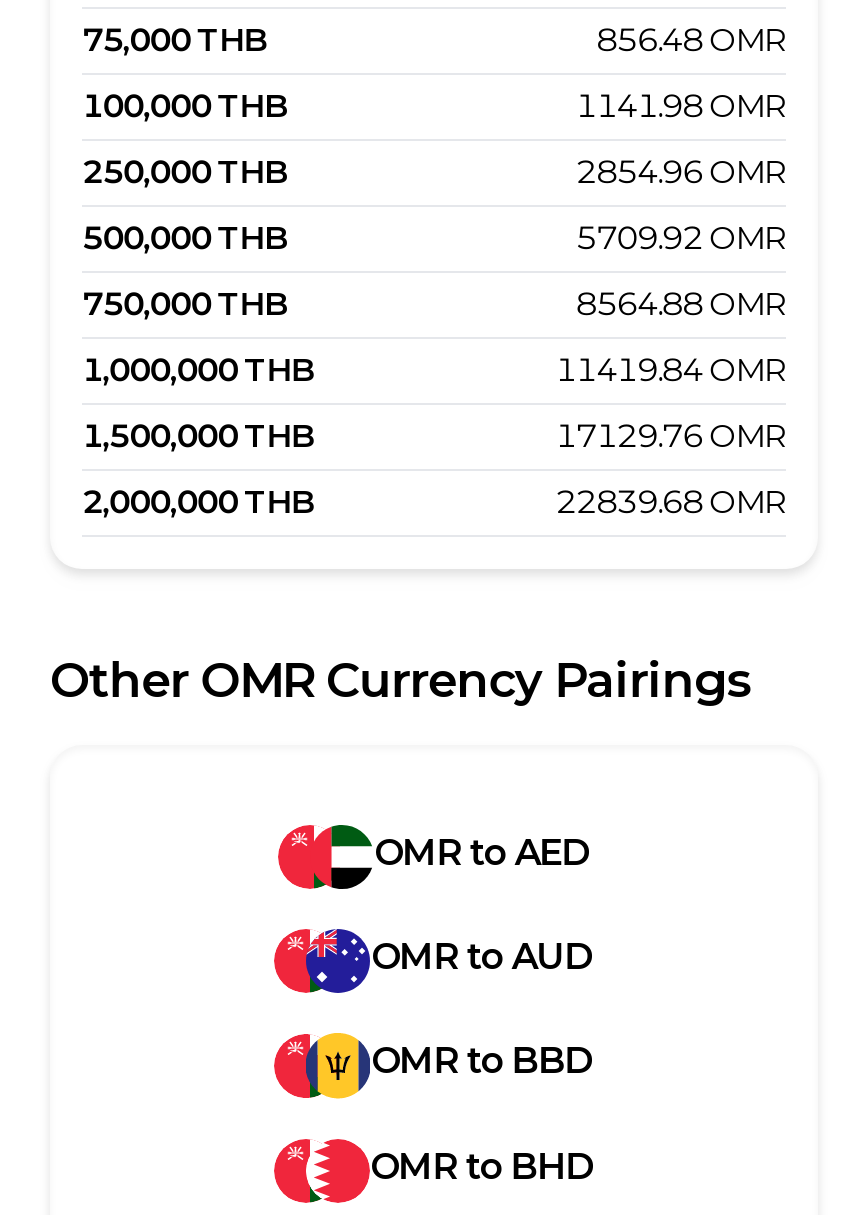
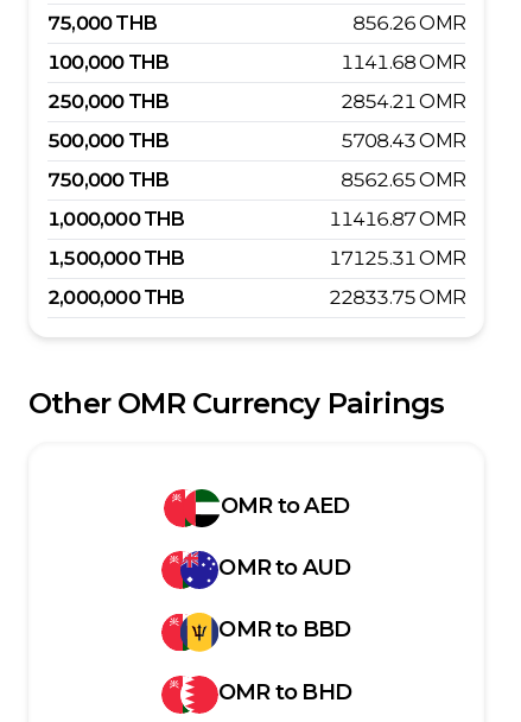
[596,21,786,59] 856.48 OMR -> [352,12,465,34] 856.26 OMR
[576,87,786,125] 1141.98 OMR -> [340,51,465,74] 1141.68 OMR
[576,153,786,191] 2854.96 OMR -> [340,90,465,113] 2854.21 OMR
[576,219,786,257] 5709.92 OMR -> [340,129,465,152] 5708.43 OMR
[576,285,786,323] 8564.88 OMR -> [340,169,465,191] 8562.65 OMR
[555,351,786,389] 11419.84 OMR -> [328,208,465,230] 11416.87 OMR
[555,417,786,455] 17129.76 OMR -> [328,247,465,270] 17125.31 OMR
[555,483,786,521] 22839.68 OMR -> [328,286,465,309] 22833.75 OMR

